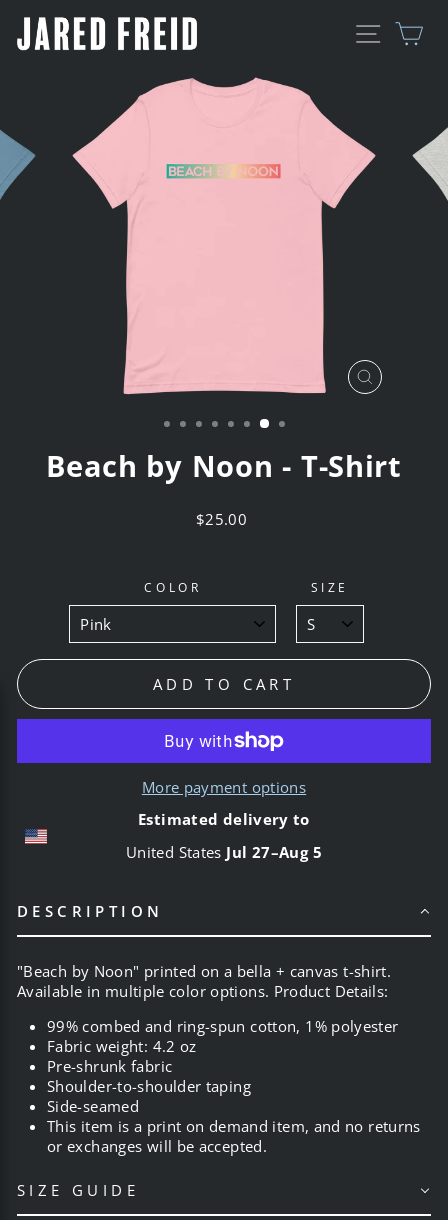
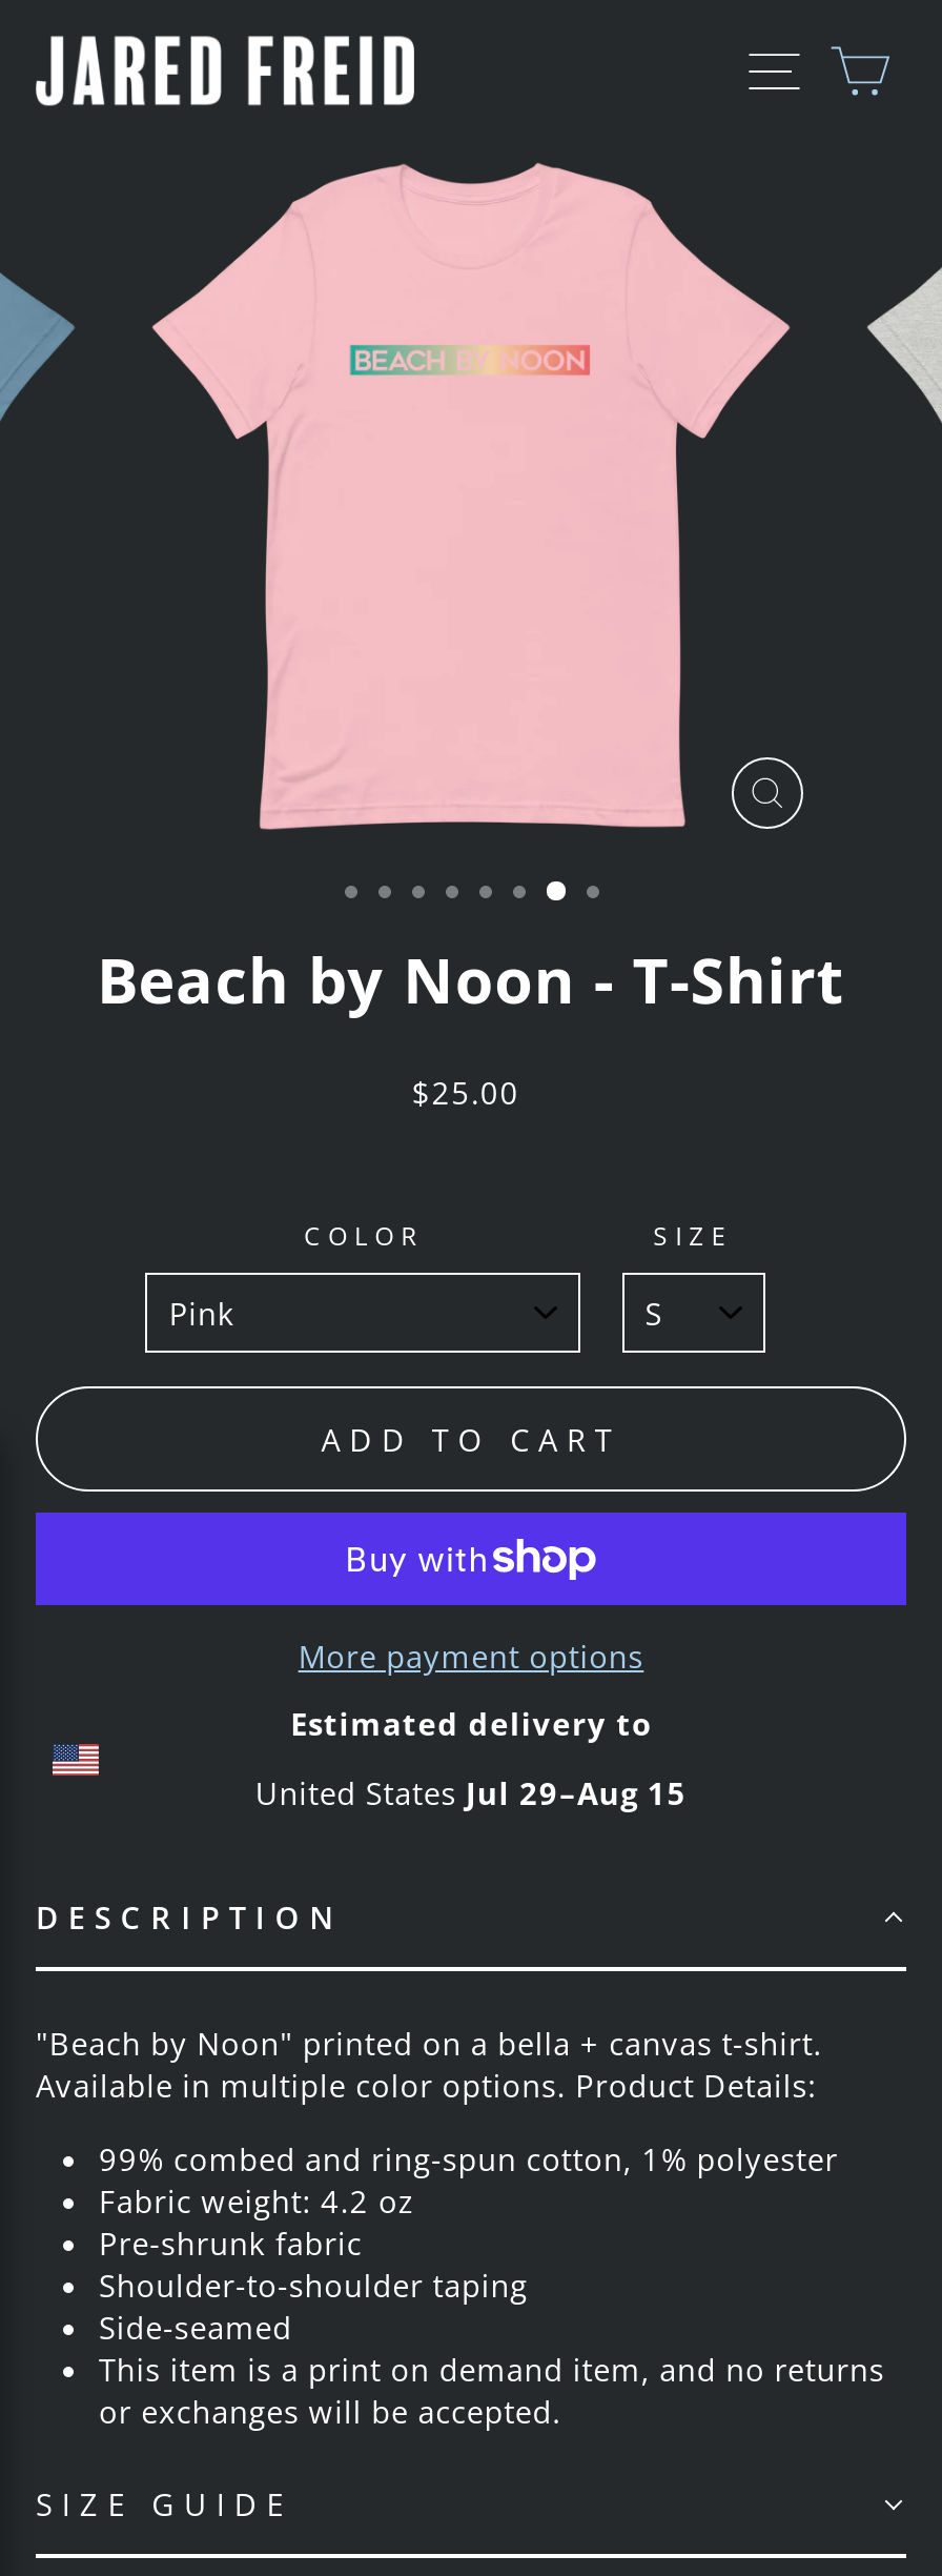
[126,842,322,862] United States Jul 27–Aug 5 -> [255,1772,687,1814] United States Jul 29–Aug 15

